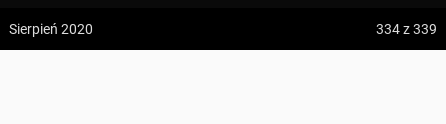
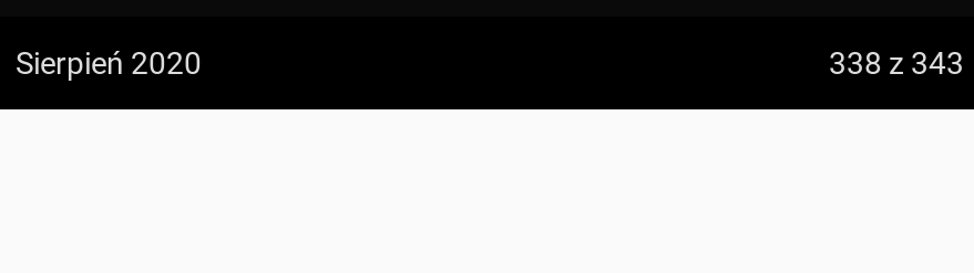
[376,21,437,37] 334 z 339 -> [829,45,964,81] 338 z 343

